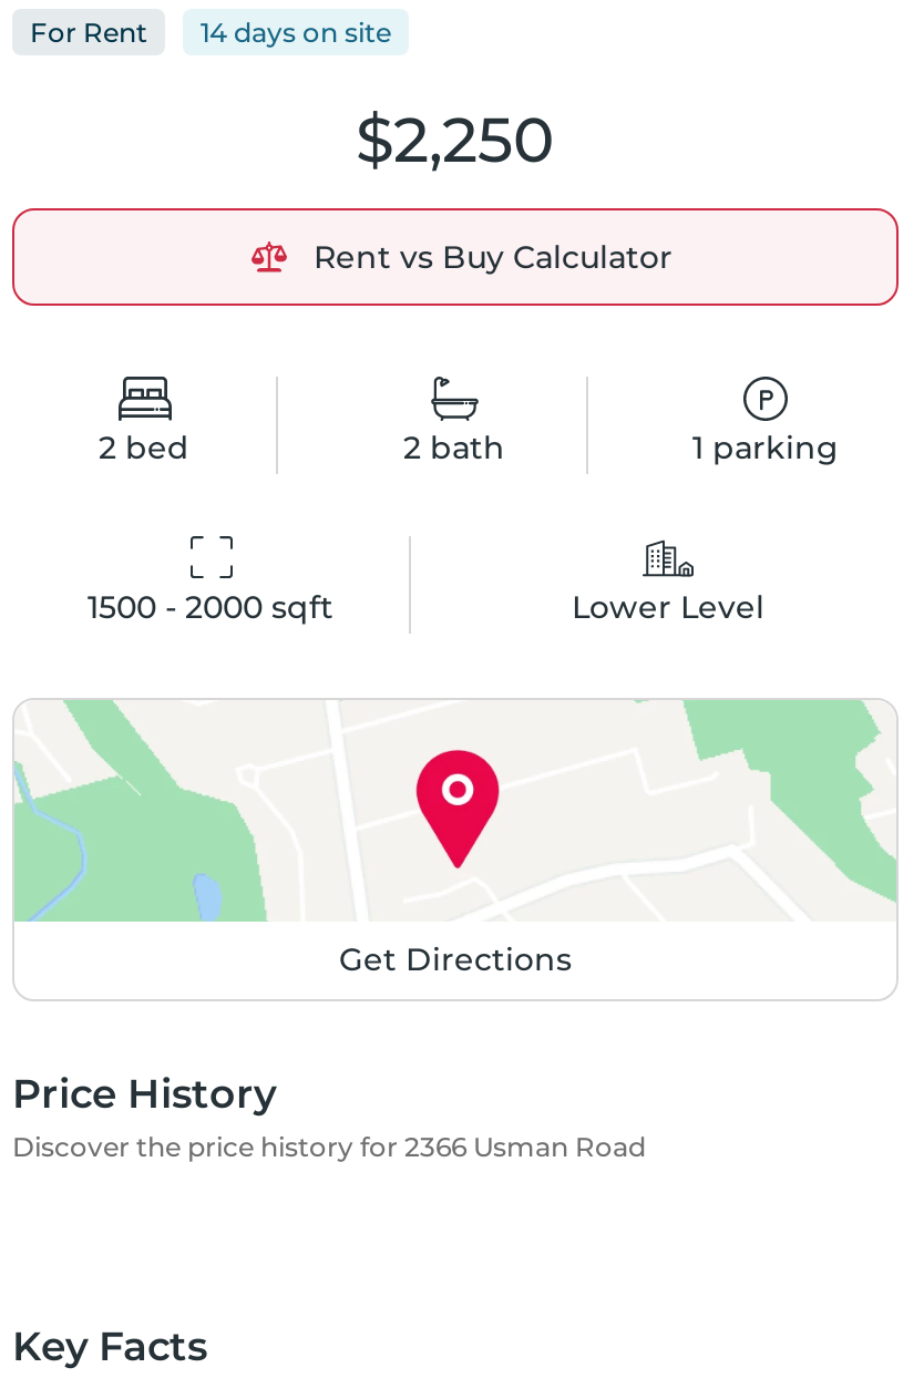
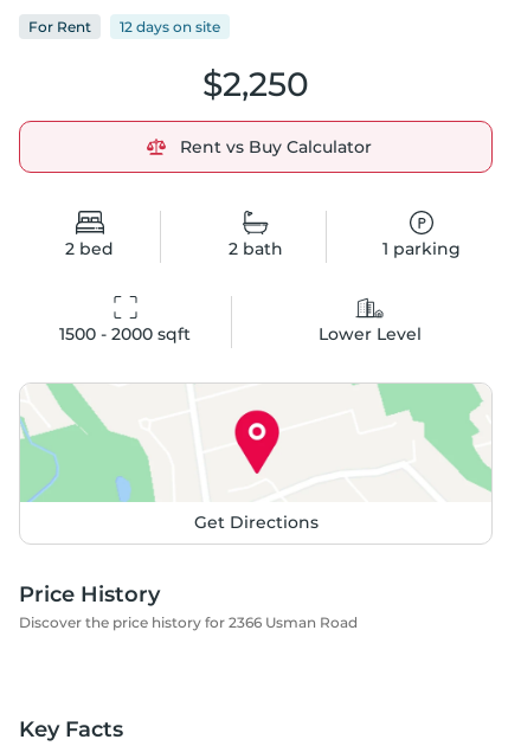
[30,16,391,49] For Rent 14 days on site -> [28,18,220,36] For Rent 12 days on site

